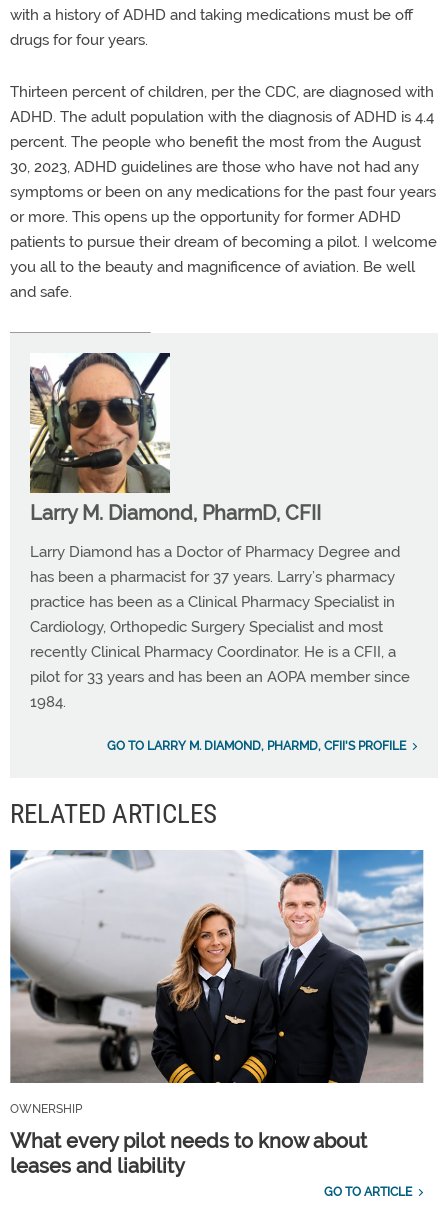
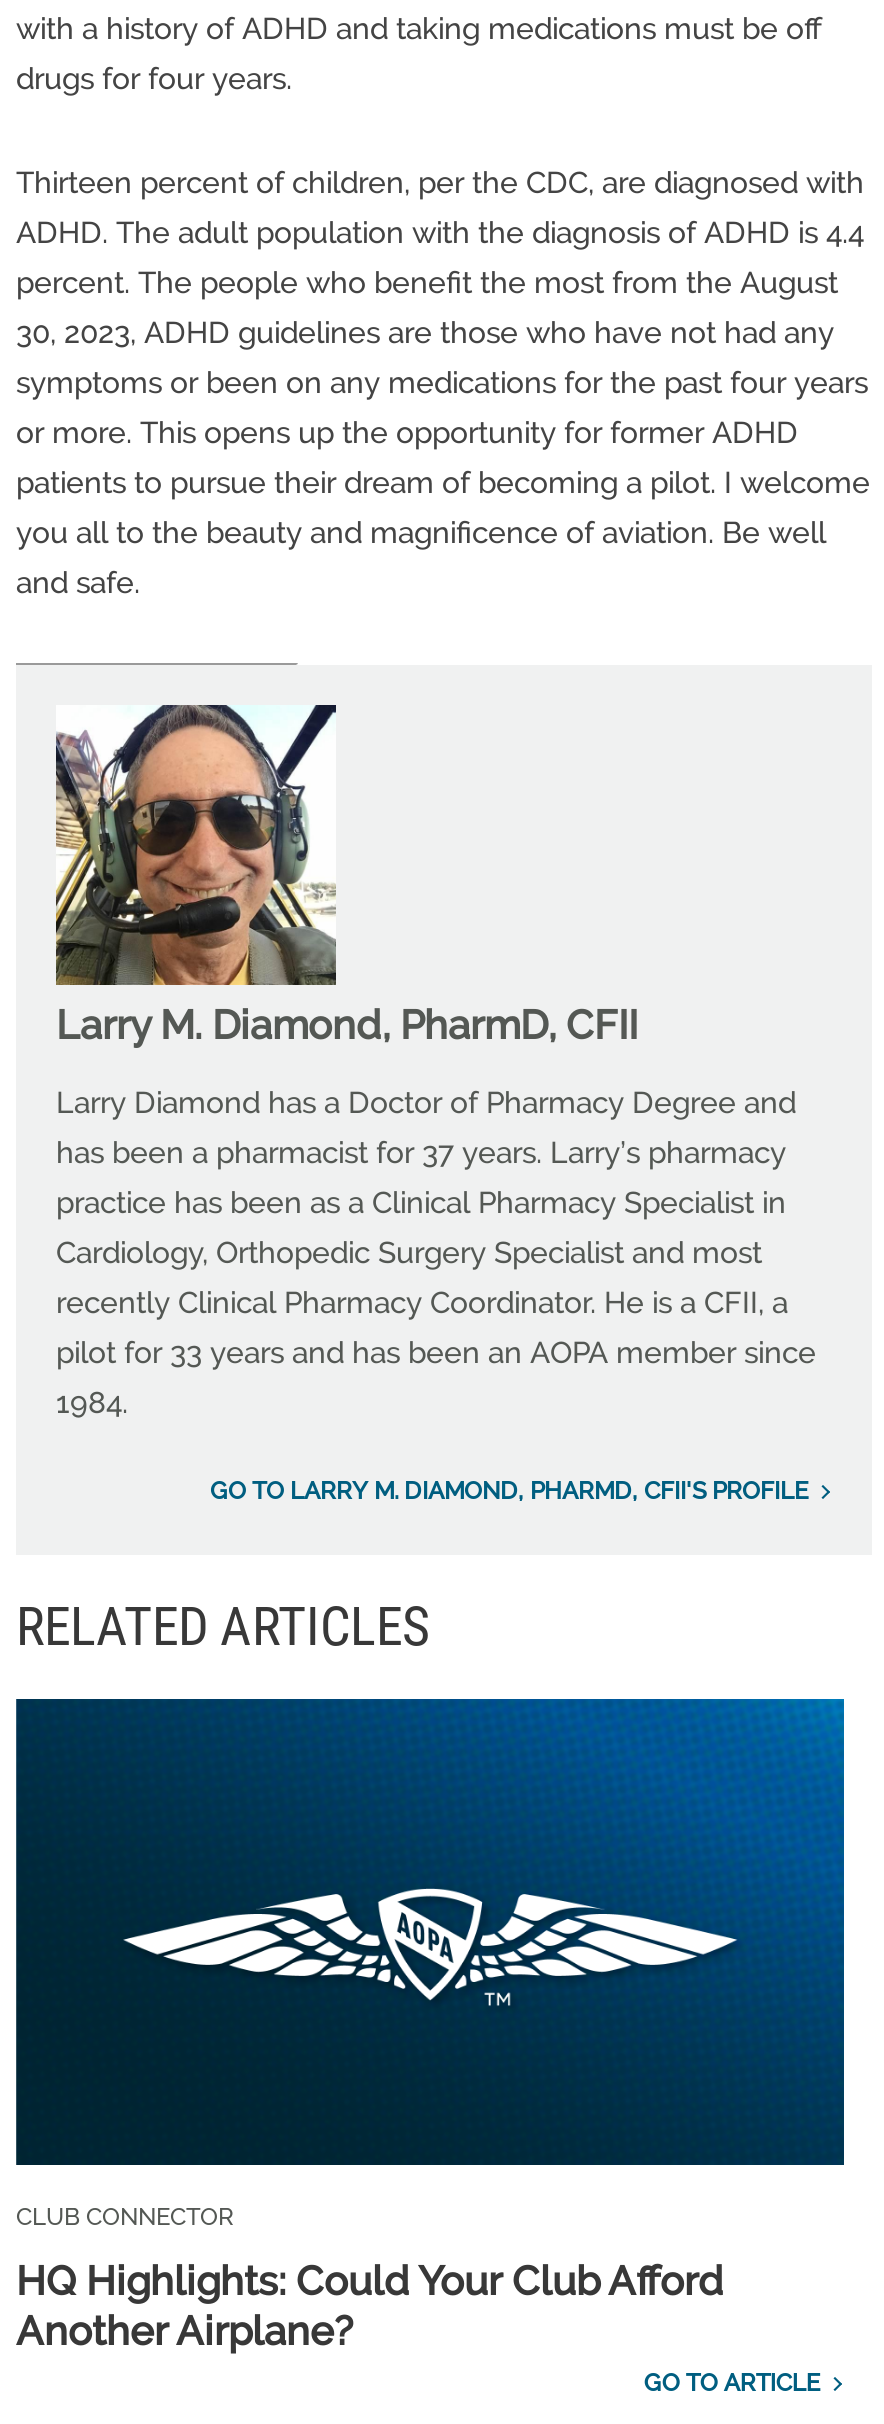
[9,849,424,1116] [image] | OWNERSHIP -> [14,1697,846,2230] [image] | CLUB CONNECTOR
[10,1129,367,1178] What every pilot needs to know about | leases and liability -> [16,2256,724,2354] HQ Highlights: Could Your Club Afford | Another Airplane?

